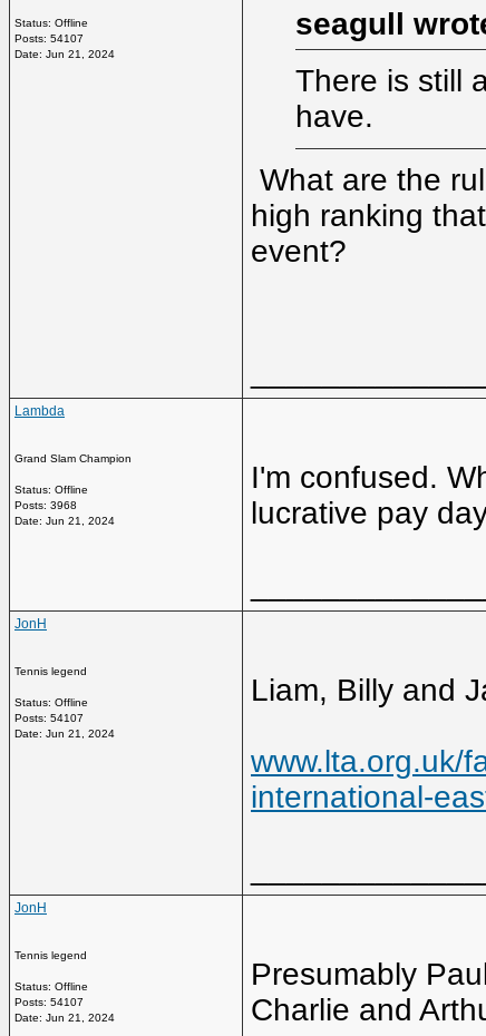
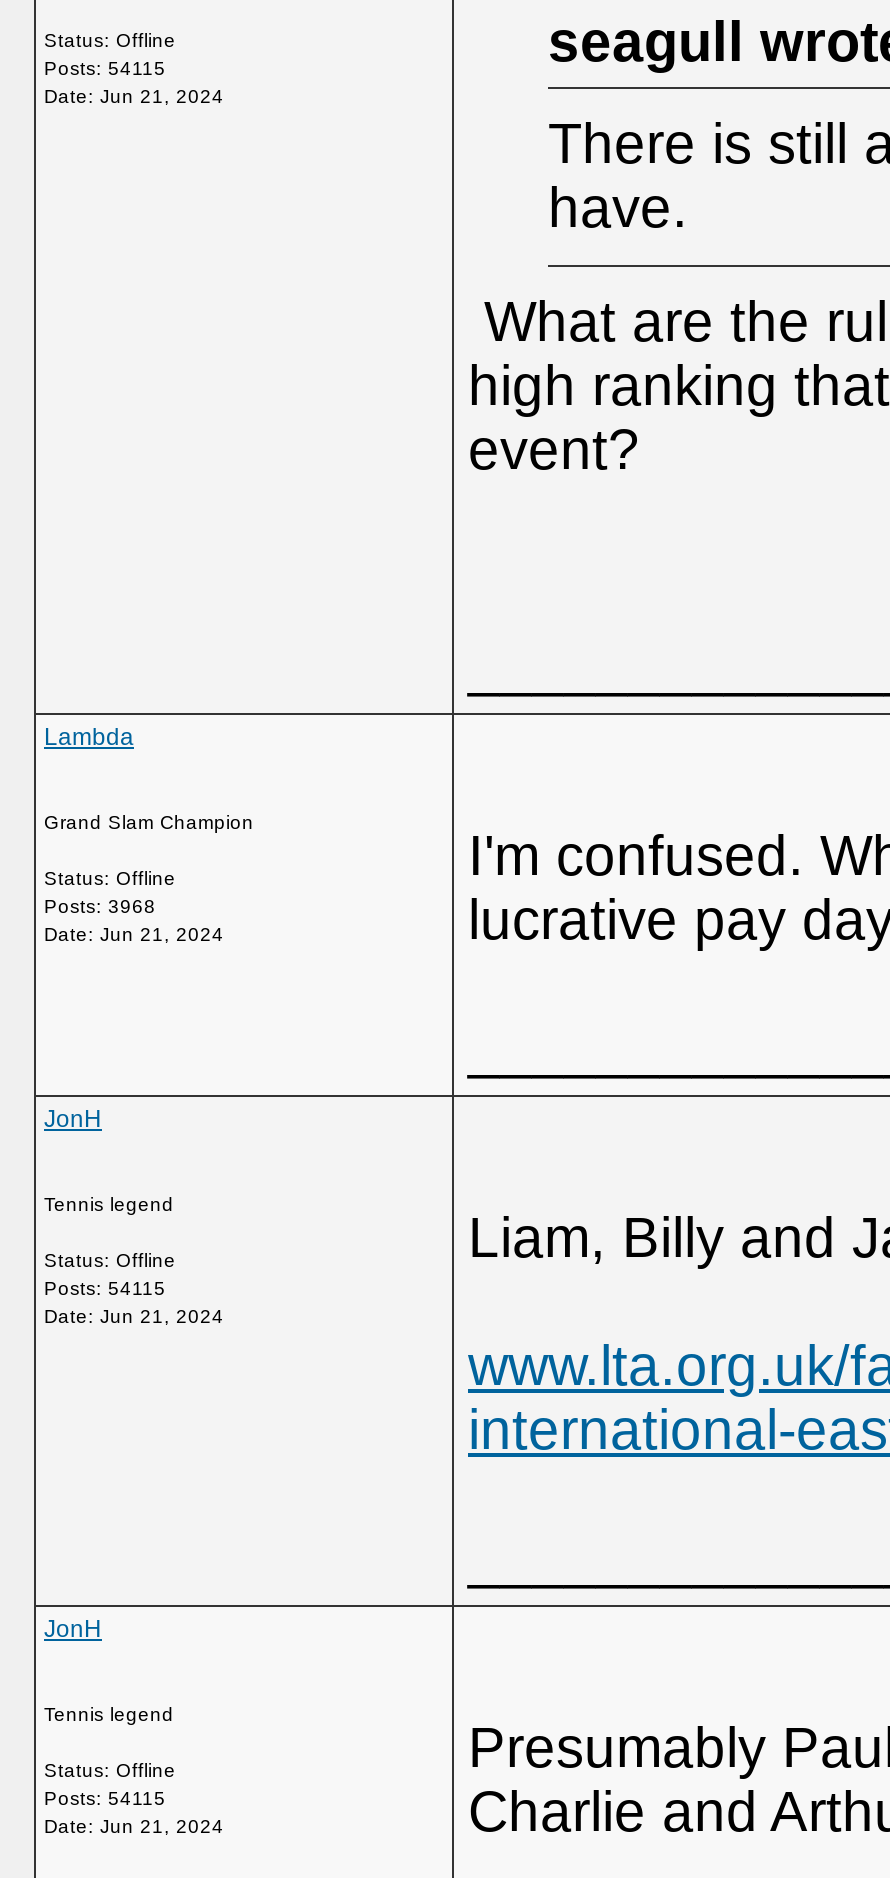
[14,32,84,45] Posts: 54107 -> [44,57,166,79] Posts: 54115
[14,712,84,724] Posts: 54107 -> [44,1277,166,1299] Posts: 54115
[14,996,84,1008] Posts: 54107 -> [44,1787,166,1809] Posts: 54115

